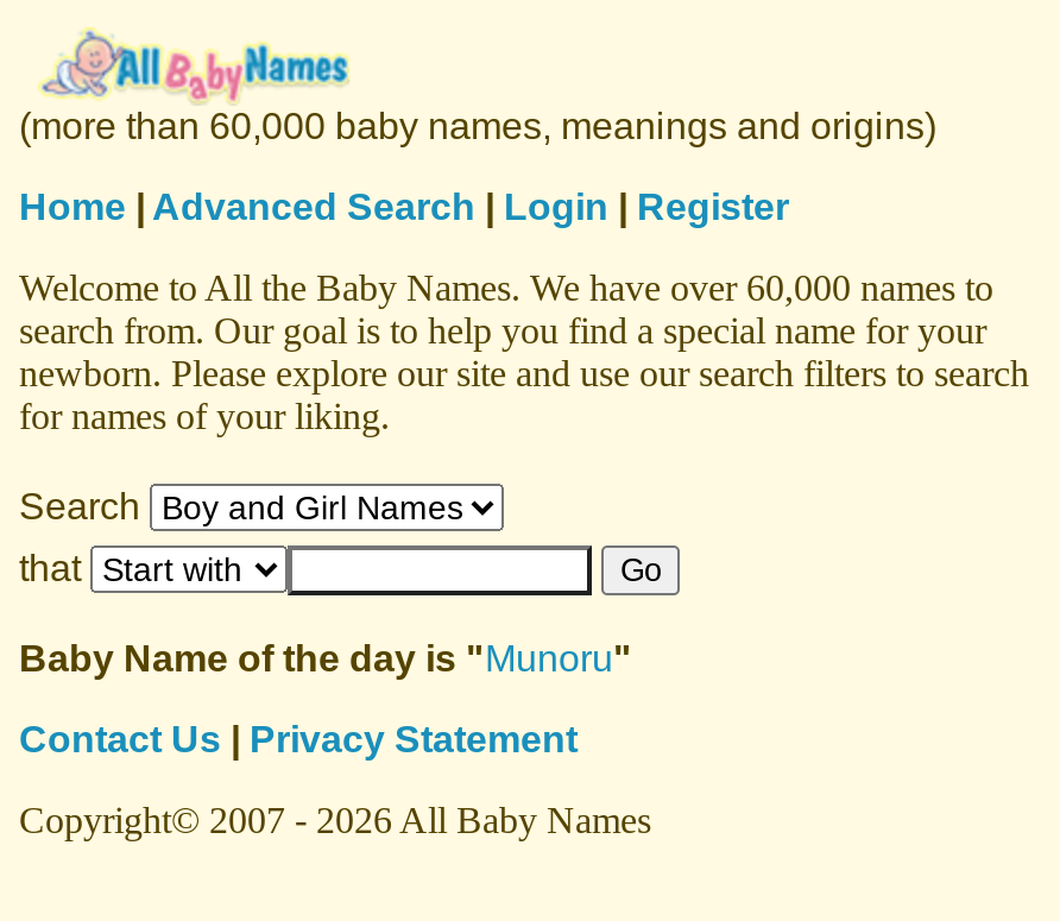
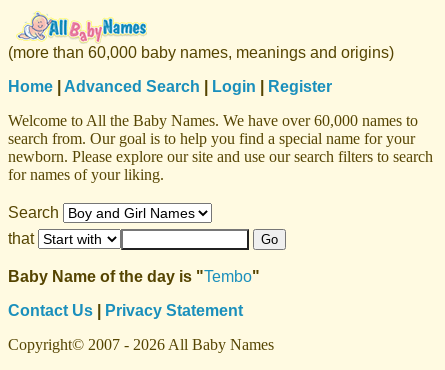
[19,638,632,679] Baby Name of the day is " Munoru" -> [8,268,260,285] Baby Name of the day is " Tembo"

